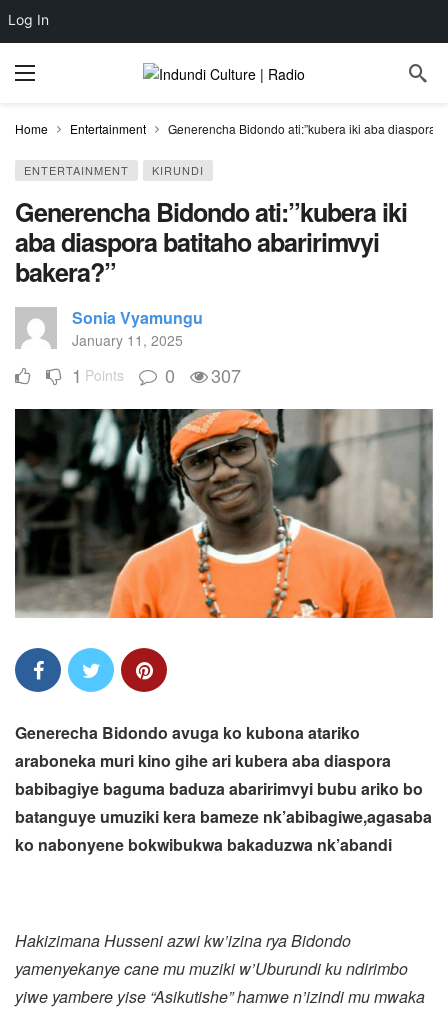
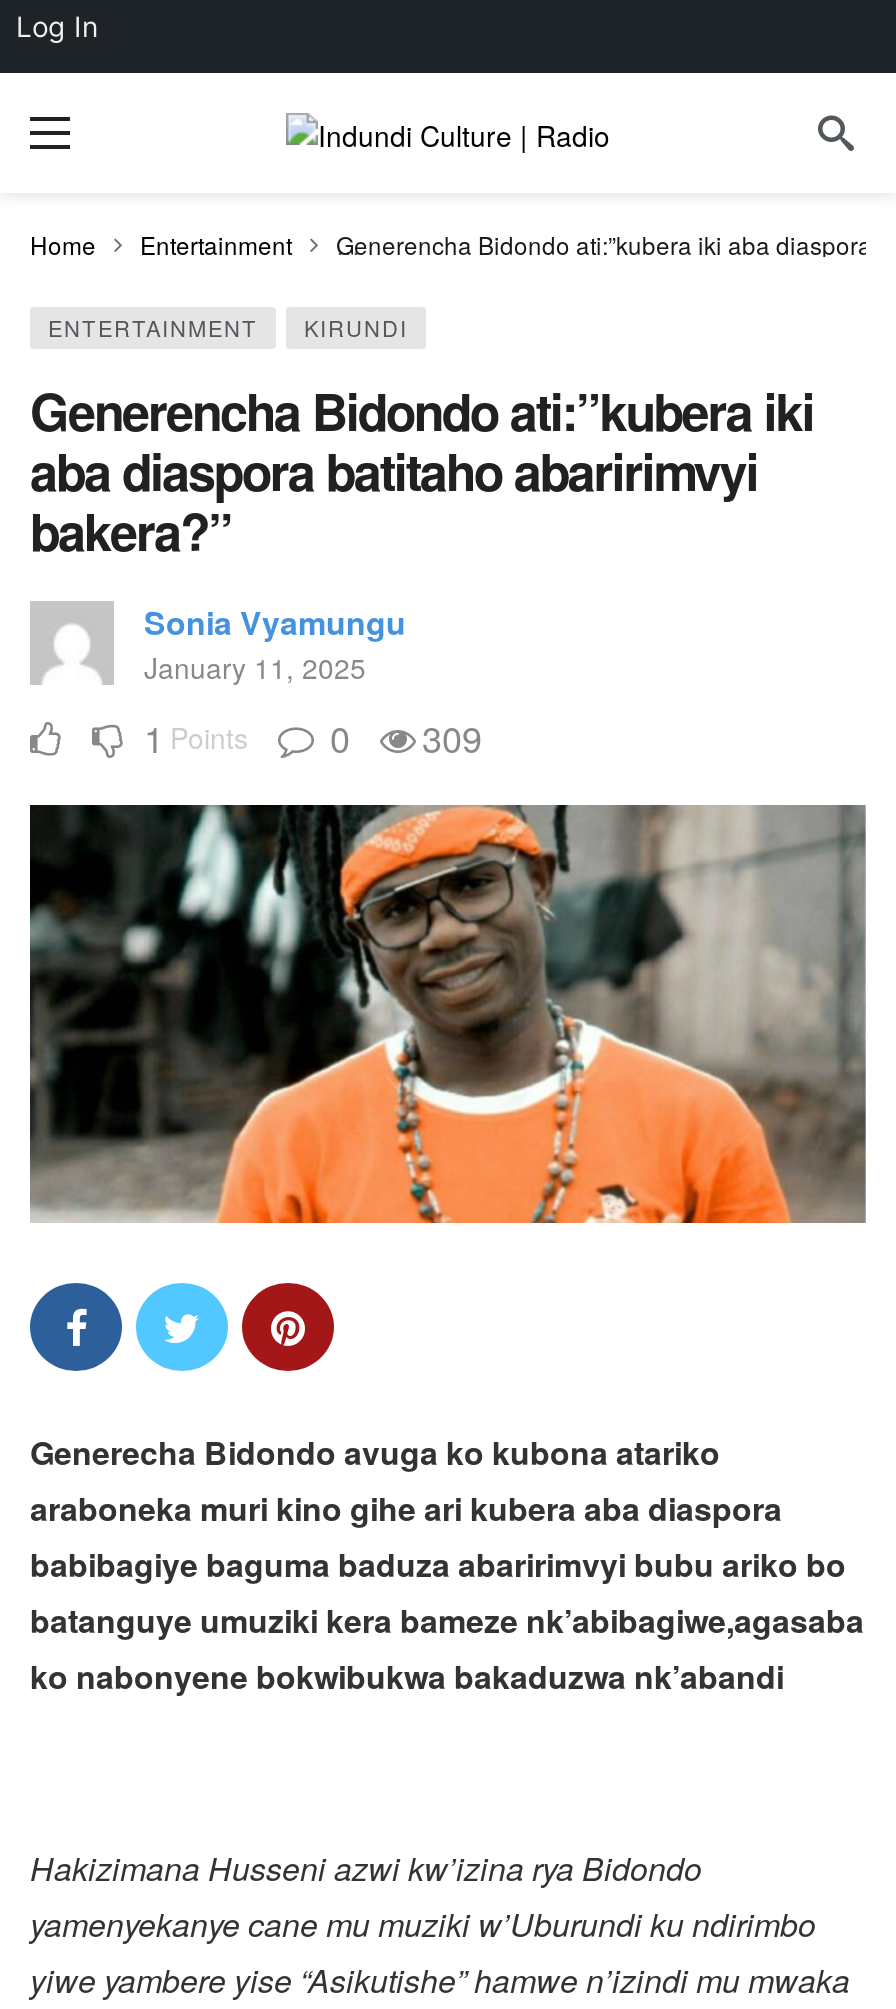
[72,362,241,388] 1 Points 0 307 -> [144,711,482,763] 1 Points 0 309

